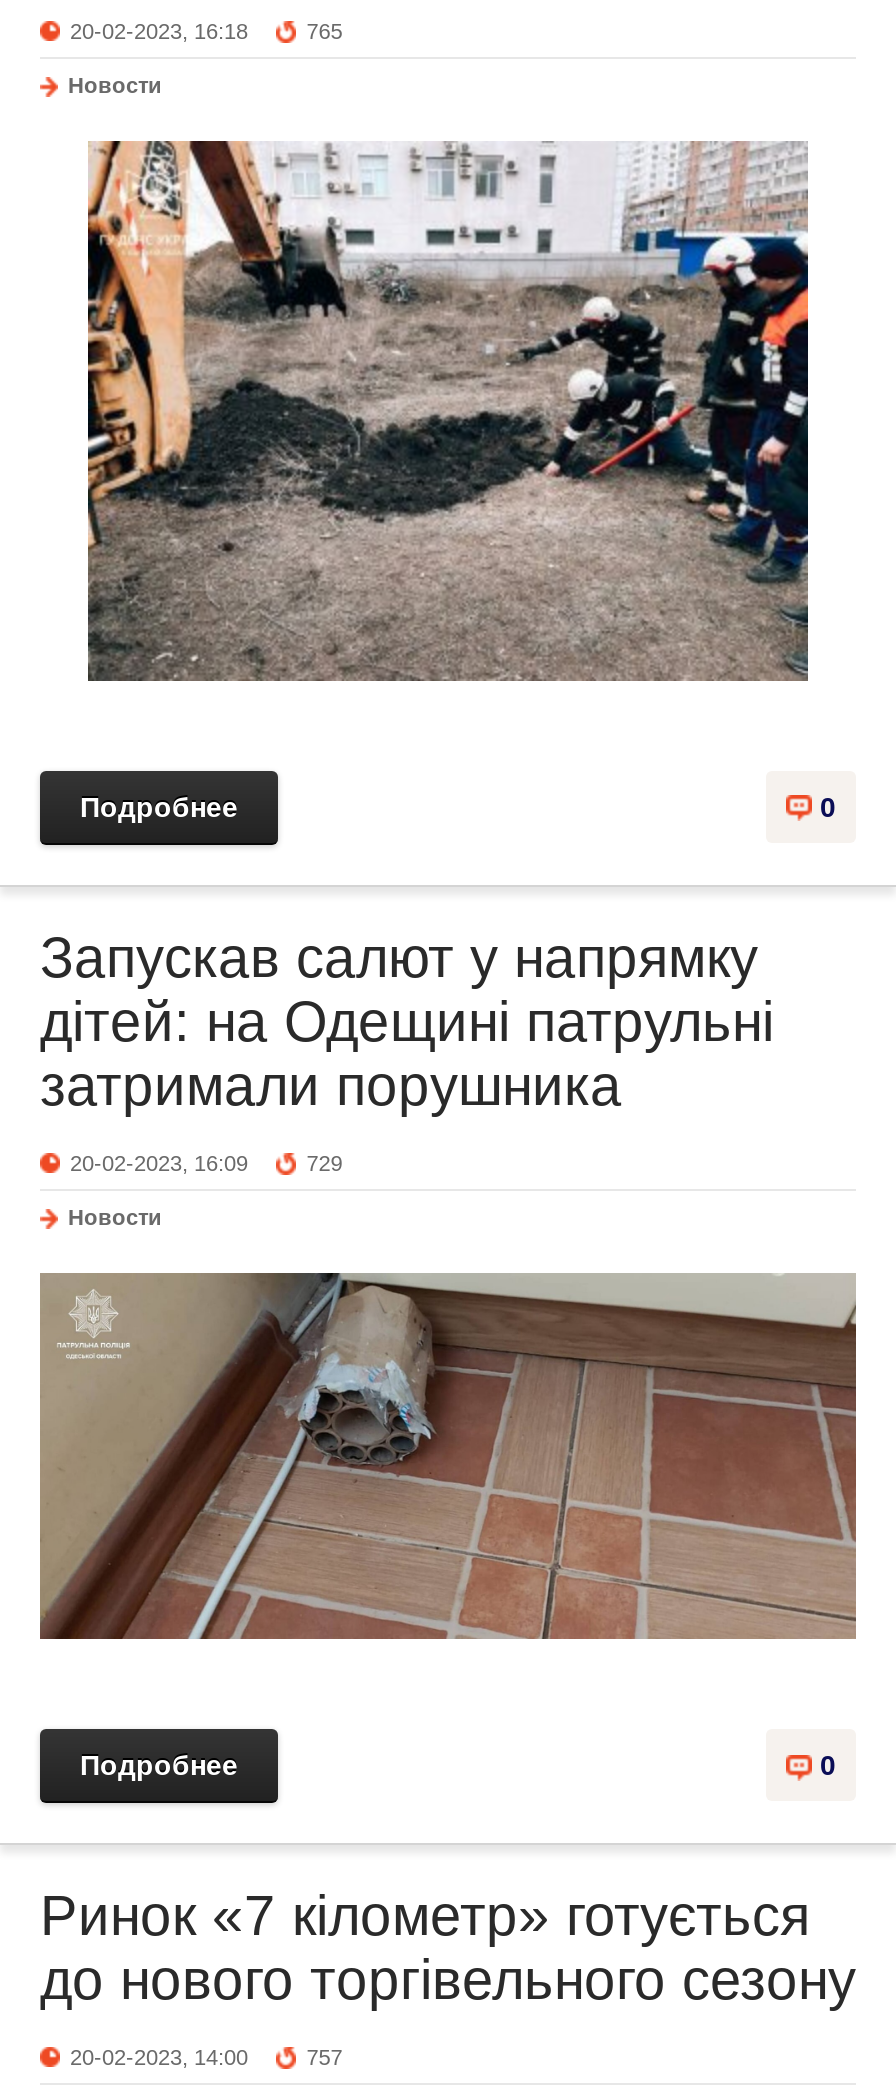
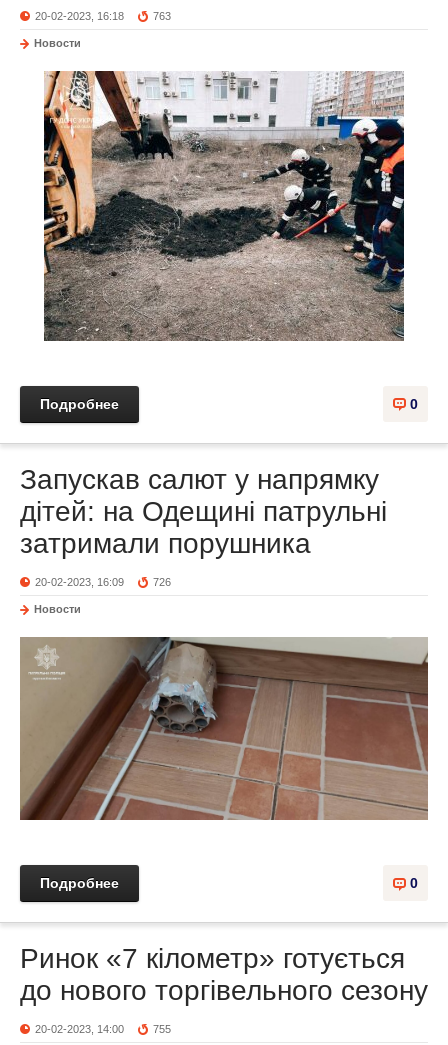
[306,18,342,42] 765 -> [153,9,171,21] 763
[306,1150,342,1174] 729 -> [153,575,171,587] 726
[306,2045,342,2069] 757 -> [153,1023,171,1035] 755

